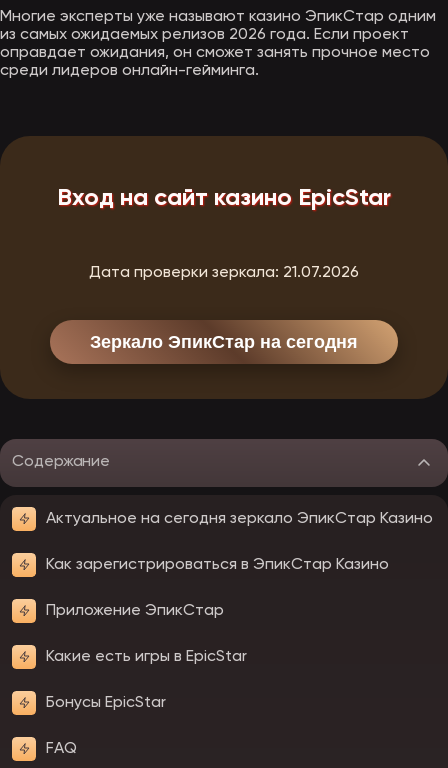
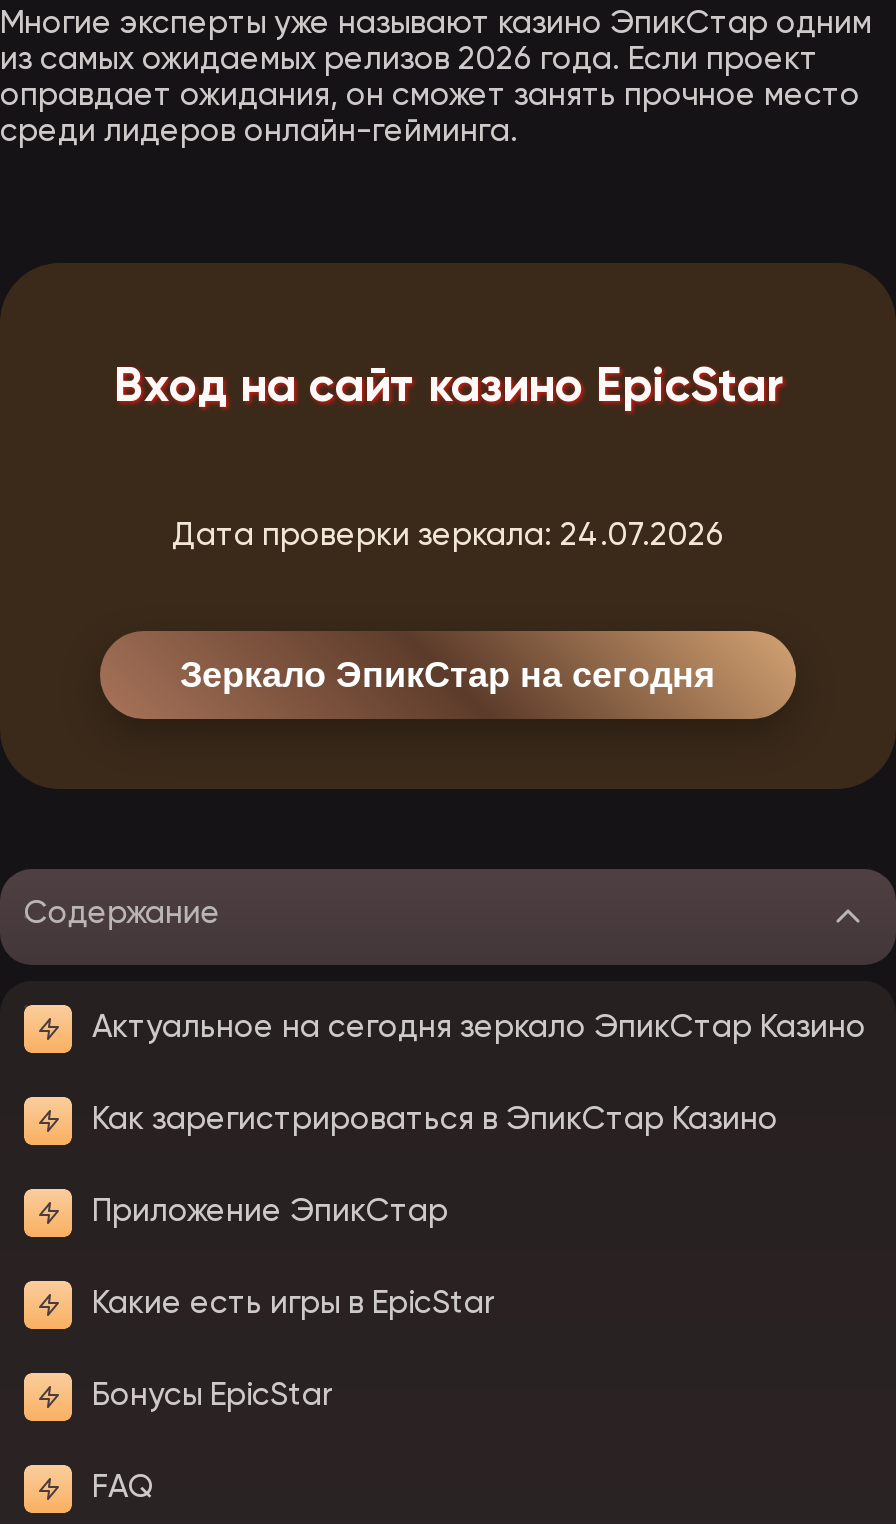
[89,265,359,281] Дата проверки зеркала: 21.07.2026 -> [172,521,724,553] Дата проверки зеркала: 24.07.2026

